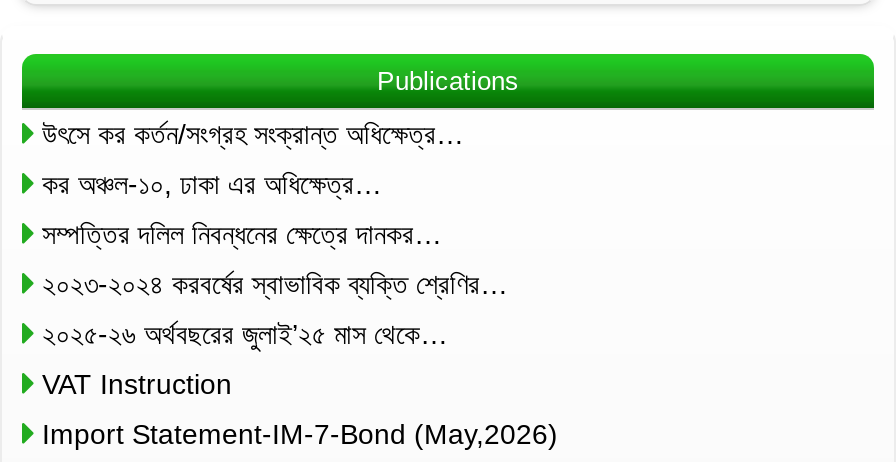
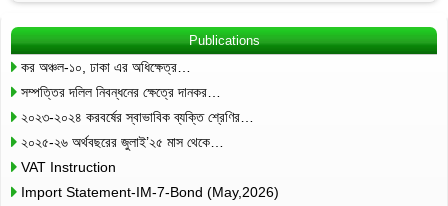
[42,117,464,149] উৎসে কর কর্তন/সংগ্রহ সংক্রান্ত অধিক্ষেত্র… -> none

